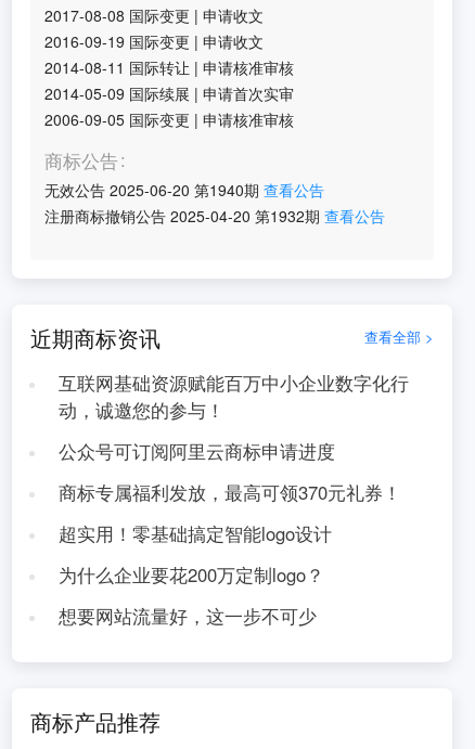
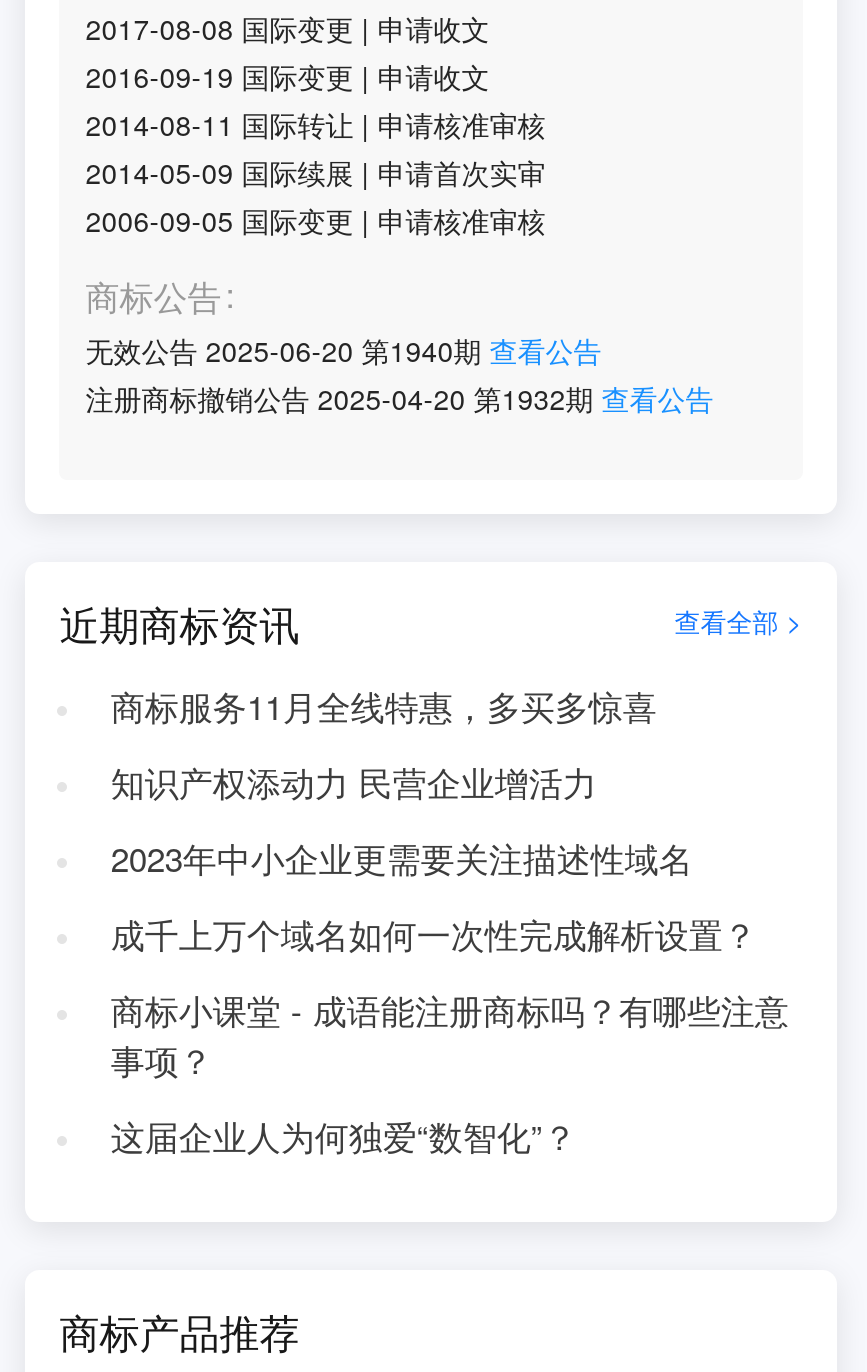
[58,370,409,423] 互联网基础资源赋能百万中小企业数字化行 | 动，诚邀您的参与！ -> [111,682,657,730] 商标服务11月全线特惠，多买多惊喜
[58,438,335,464] 公众号可订阅阿里云商标申请进度 -> [111,758,597,806] 知识产权添动力 民营企业增活力
[58,479,401,505] 商标专属福利发放，最高可领370元礼券！ -> [111,834,693,882] 2023年中小企业更需要关注描述性域名
[58,520,332,546] 超实用！零基础搞定智能logo设计 -> [111,910,757,958] 成千上万个域名如何一次性完成解析设置？
[58,561,324,587] 为什么企业要花200万定制logo？ -> [111,986,789,1084] 商标小课堂 - 成语能注册商标吗？有哪些注意 | 事项？
[58,603,316,629] 想要网站流量好，这一步不可少 -> [111,1112,577,1160] 这届企业人为何独爱“数智化”？

